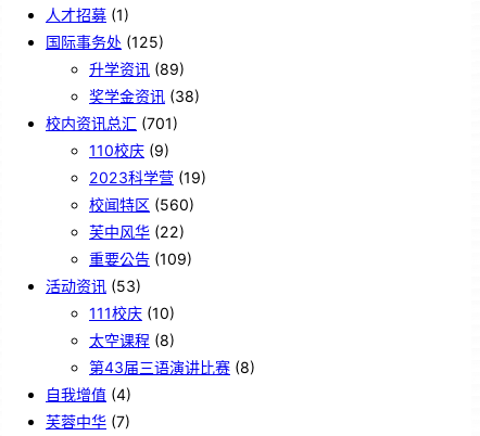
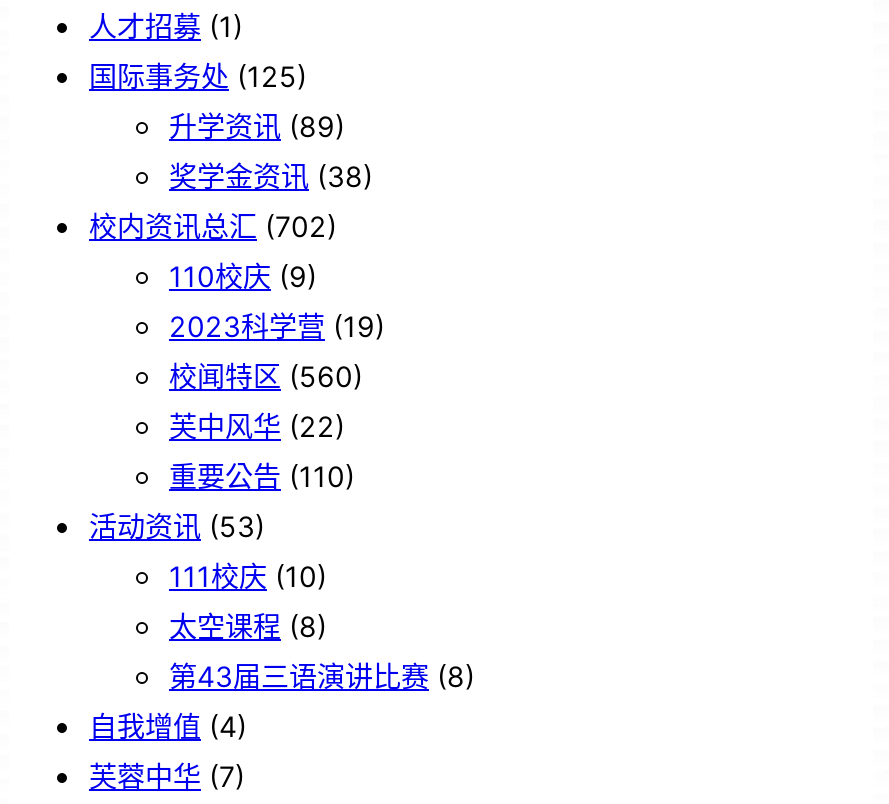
[46,114,178,132] 校内资讯总汇(701) -> [89,210,337,244] 校内资讯总汇(702)
[89,249,192,268] 重要公告(109) -> [169,460,355,494] 重要公告(110)

